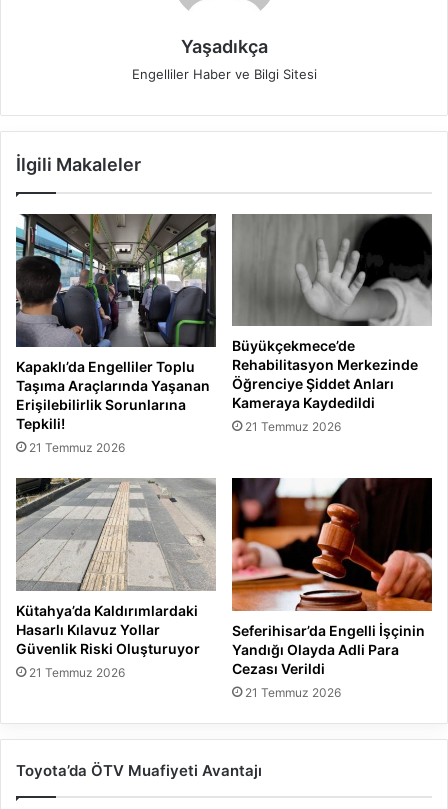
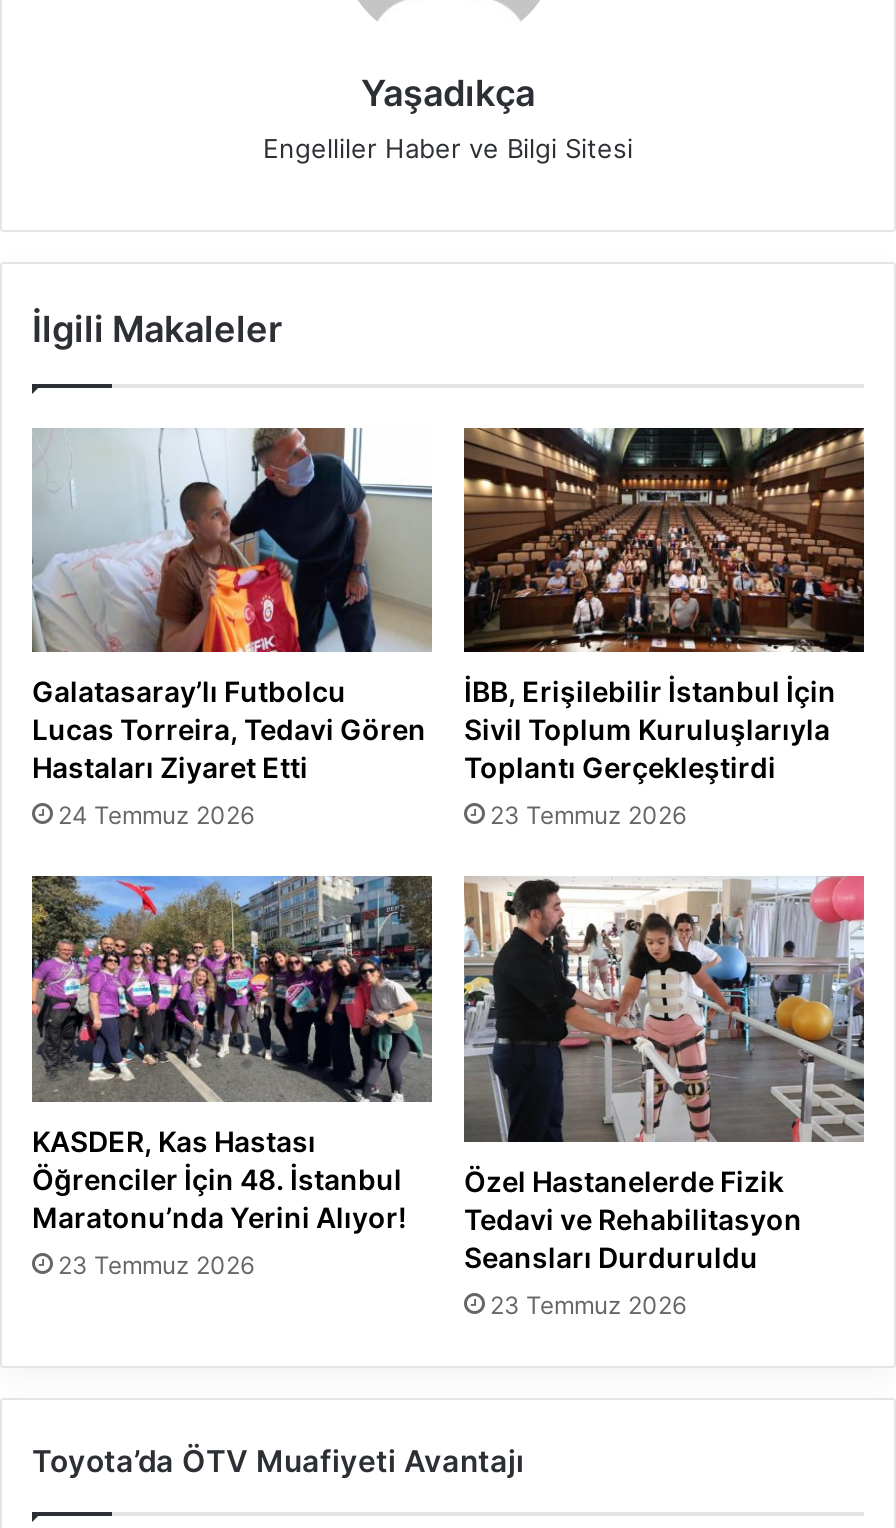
[16,213,217,432] [image] | Kapaklı’da Engelliler Toplu | Taşıma Araçlarında Yaşanan | Erişilebilirlik Sorunlarına | Tepkili! -> [32,426,432,785] [image] | Galatasaray’lı Futbolcu | Lucas Torreira, Tedavi Gören | Hastaları Ziyaret Etti
[232,213,433,411] [image] | Büyükçekmece’de | Rehabilitasyon Merkezinde | Öğrenciye Şiddet Anları | Kameraya Kaydedildi -> [464,428,864,785] [image] | İBB, Erişilebilir İstanbul İçin | Sivil Toplum Kuruluşlarıyla | Toplantı Gerçekleştirdi
[245,419,341,434] 21 Temmuz 2026 -> [490,801,686,831] 23 Temmuz 2026
[29,440,125,455] 21 Temmuz 2026 -> [58,801,254,831] 24 Temmuz 2026
[16,477,215,657] [image] | Kütahya’da Kaldırımlardaki | Hasarlı Kılavuz Yollar | Güvenlik Riski Oluşturuyor -> [32,876,432,1235] [image] | KASDER, Kas Hastası | Öğrenciler İçin 48. İstanbul | Maratonu’nda Yerini Alıyor!
[231,477,433,677] [image] | Seferihisar’da Engelli İşçinin | Yandığı Olayda Adli Para | Cezası Verildi -> [462,876,866,1275] [image] | Özel Hastanelerde Fizik | Tedavi ve Rehabilitasyon | Seansları Durduruldu
[29,665,125,680] 21 Temmuz 2026 -> [58,1251,254,1281] 23 Temmuz 2026
[245,685,341,700] 21 Temmuz 2026 -> [490,1291,686,1321] 23 Temmuz 2026

